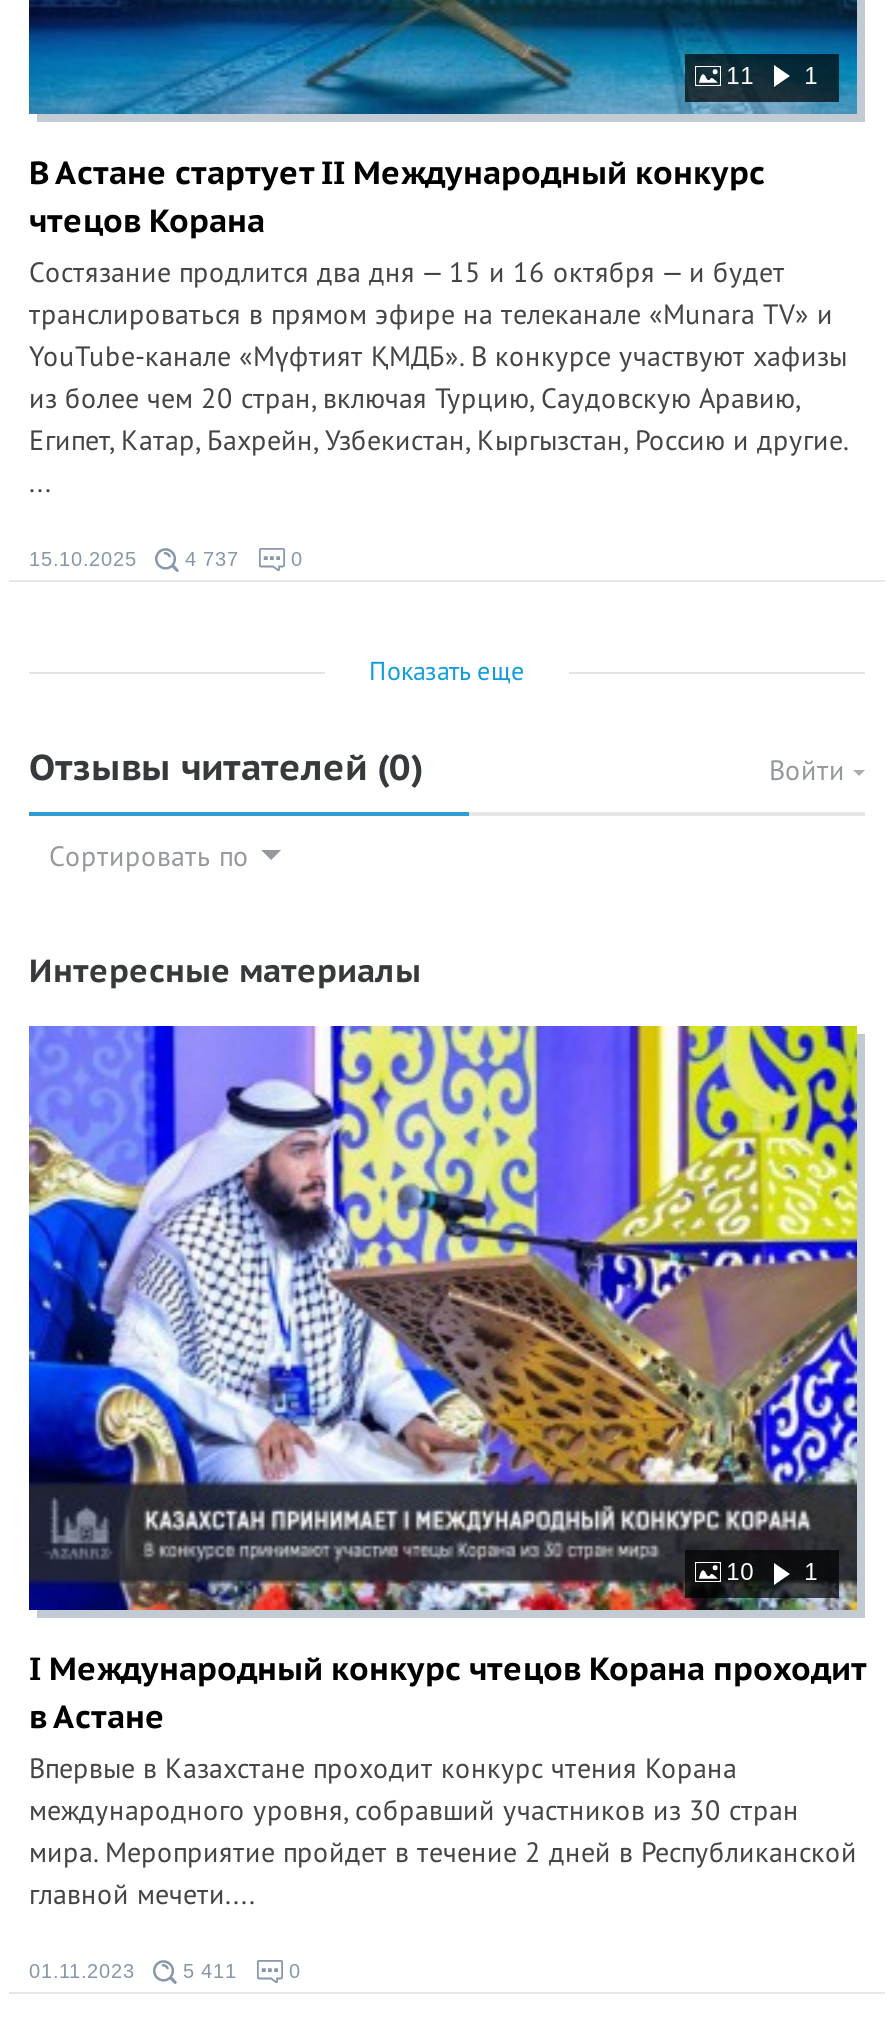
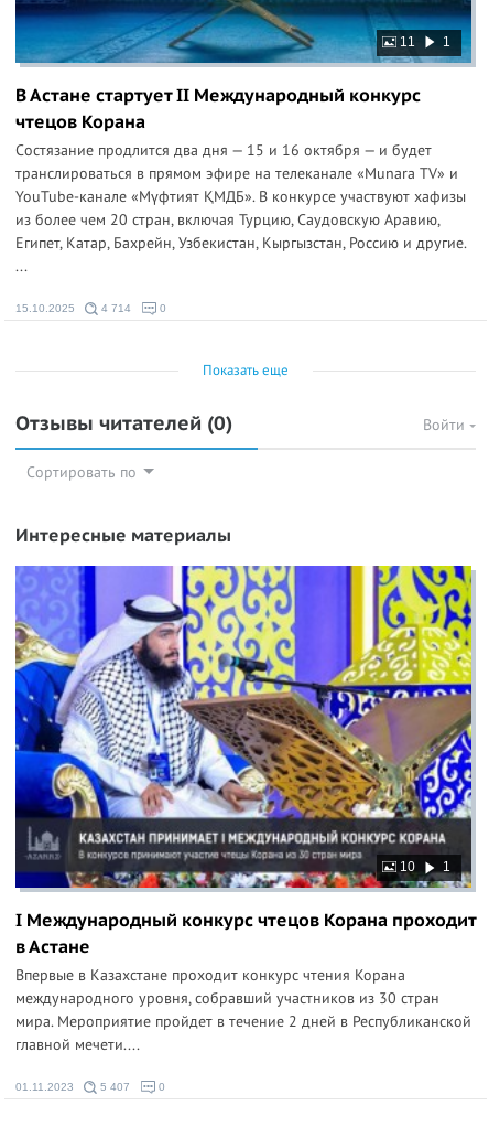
[29,547,239,569] 15.10.2025 4 737 -> [15,302,131,314] 15.10.2025 4 714
[29,1960,237,1982] 01.11.2023 5 411 -> [15,1081,130,1093] 01.11.2023 5 407

